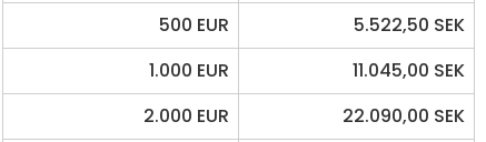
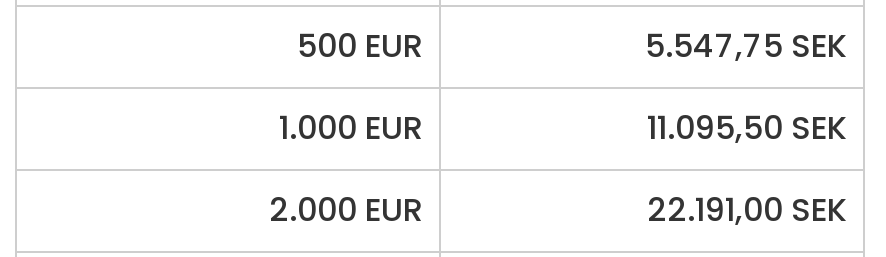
[354,12,465,38] 5.522,50 SEK -> [645,23,847,69] 5.547,75 SEK
[353,58,465,83] 11.045,00 SEK -> [647,105,847,151] 11.095,50 SEK
[343,103,465,129] 22.090,00 SEK -> [647,187,847,233] 22.191,00 SEK

